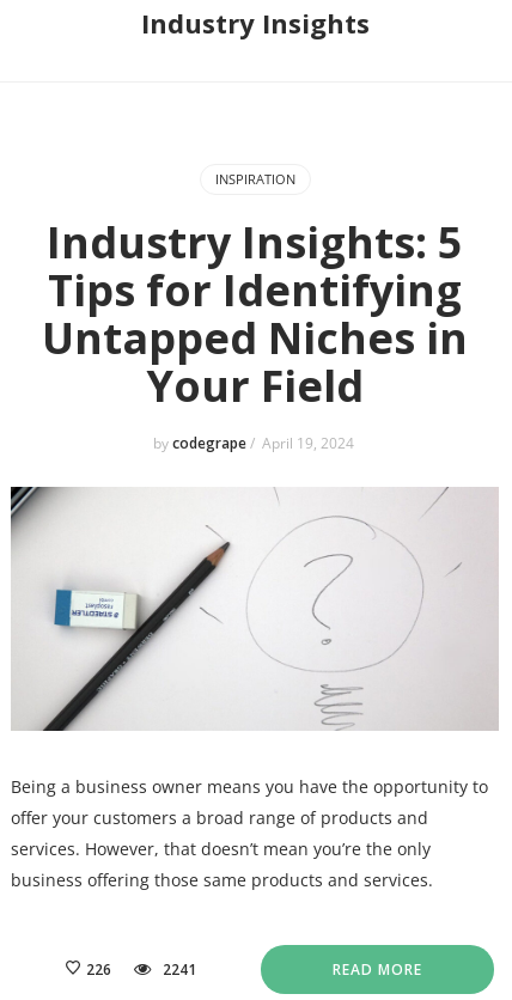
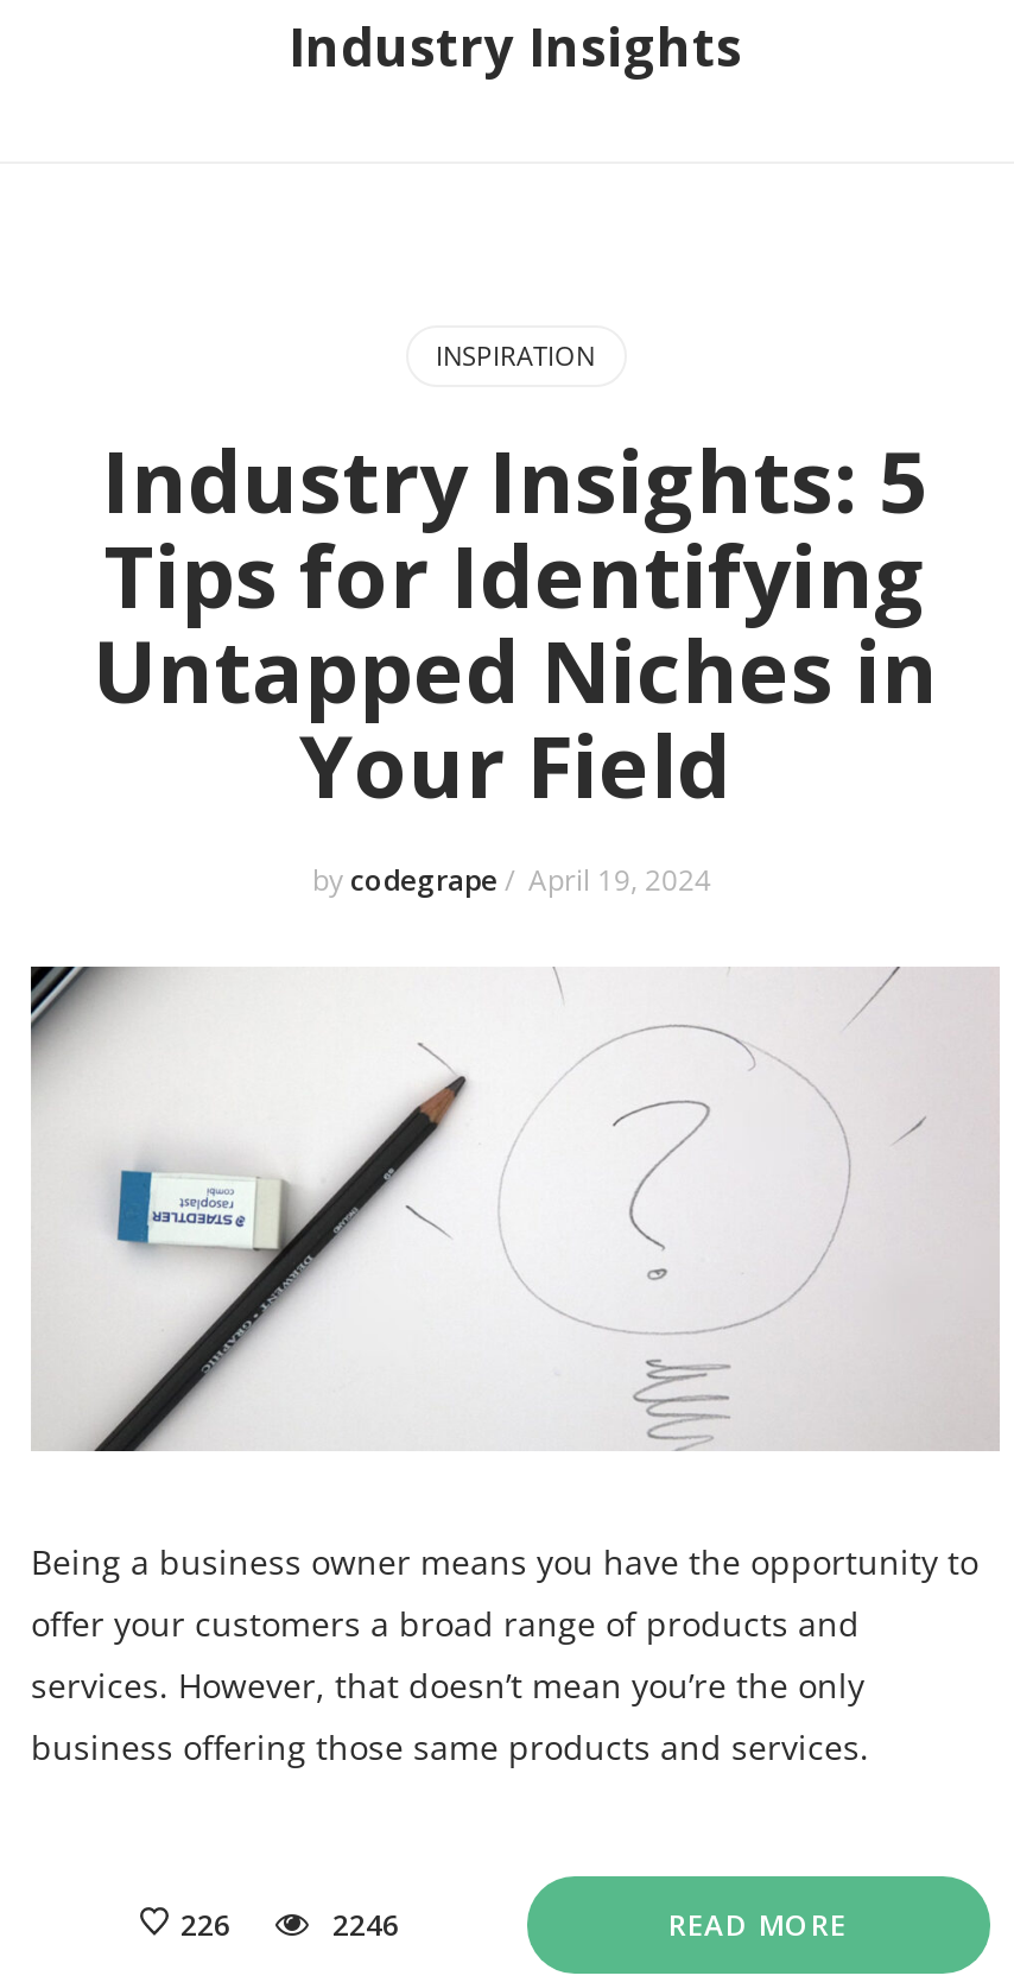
[163,959,196,980] 2241 -> [332,1905,399,1945] 2246

